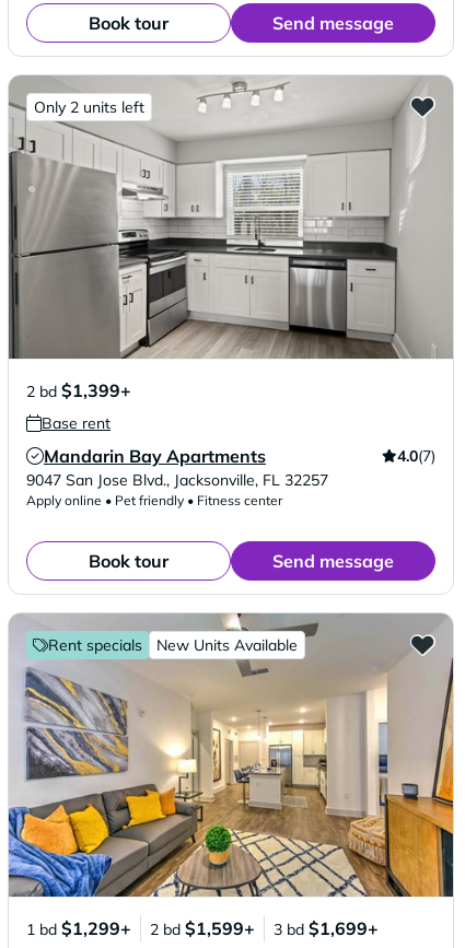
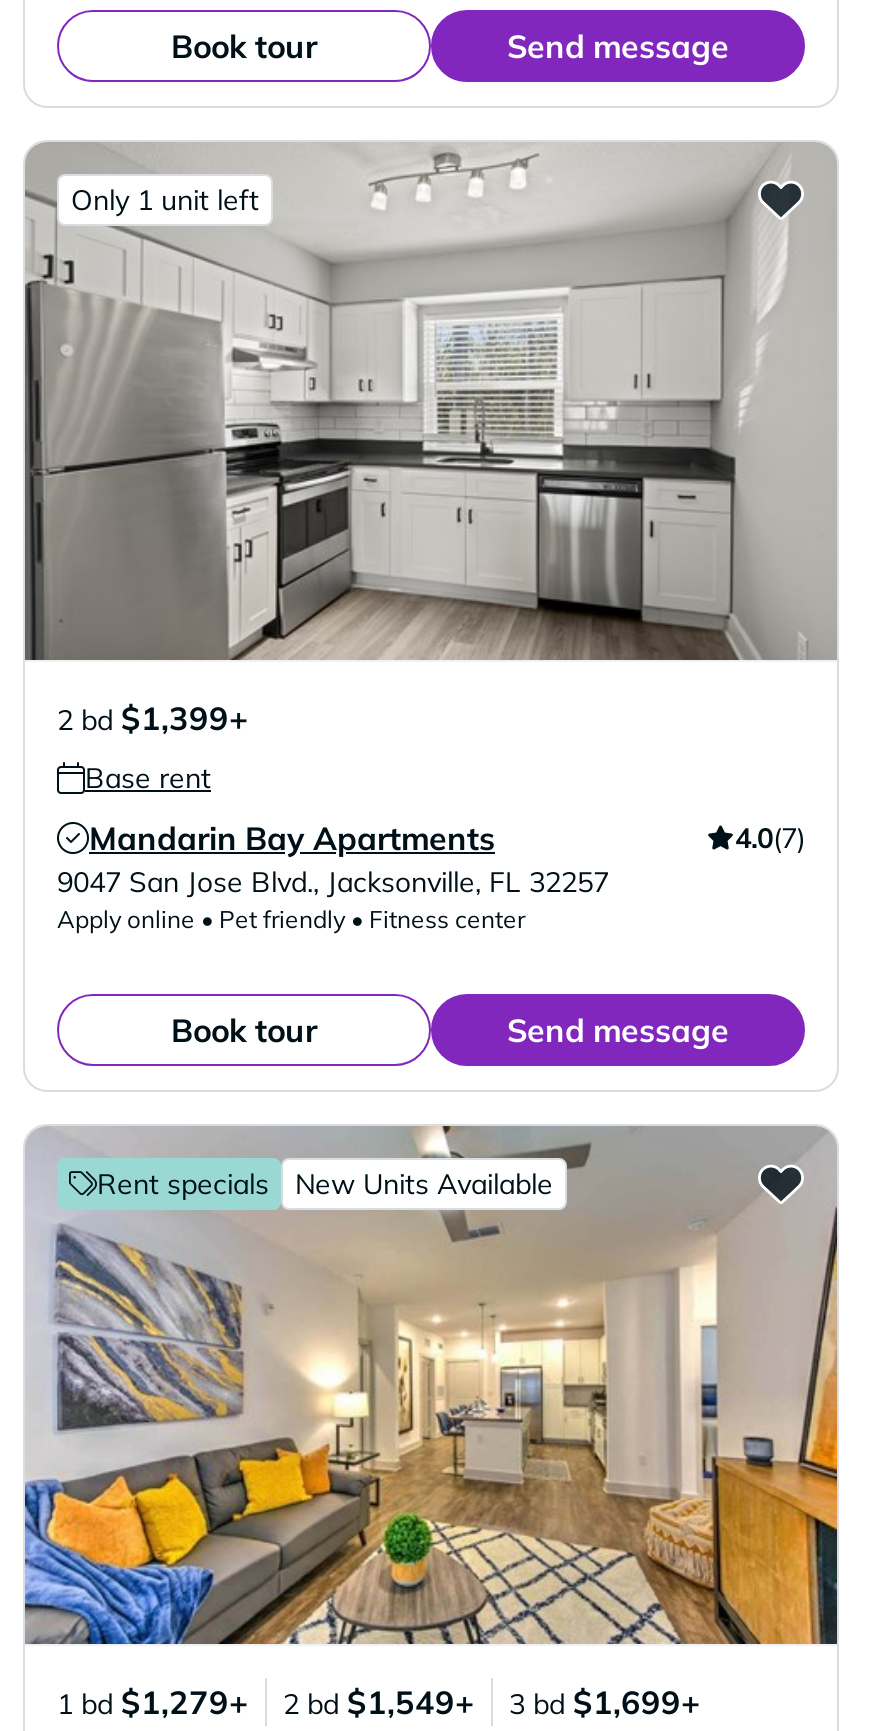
[34,97,144,117] Only 2 units left -> [71,182,259,218] Only 1 unit left
[26,917,131,939] 1 bd $1,299+ -> [57,1682,249,1722] 1 bd $1,279+
[150,917,255,939] 2 bd $1,599+ -> [283,1682,475,1722] 2 bd $1,549+

